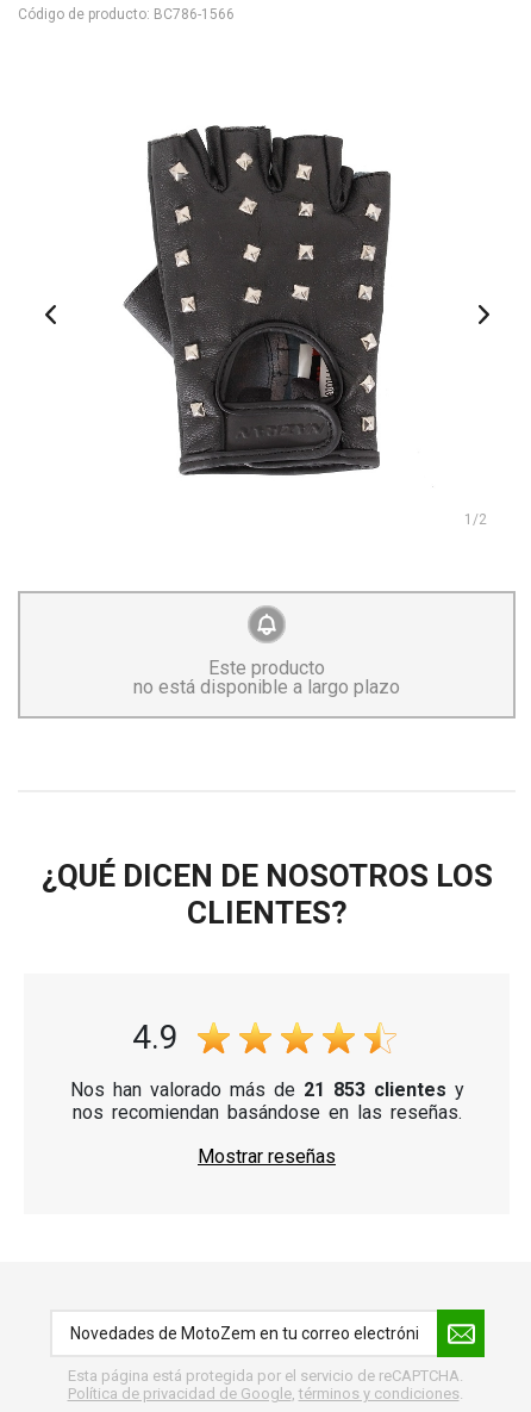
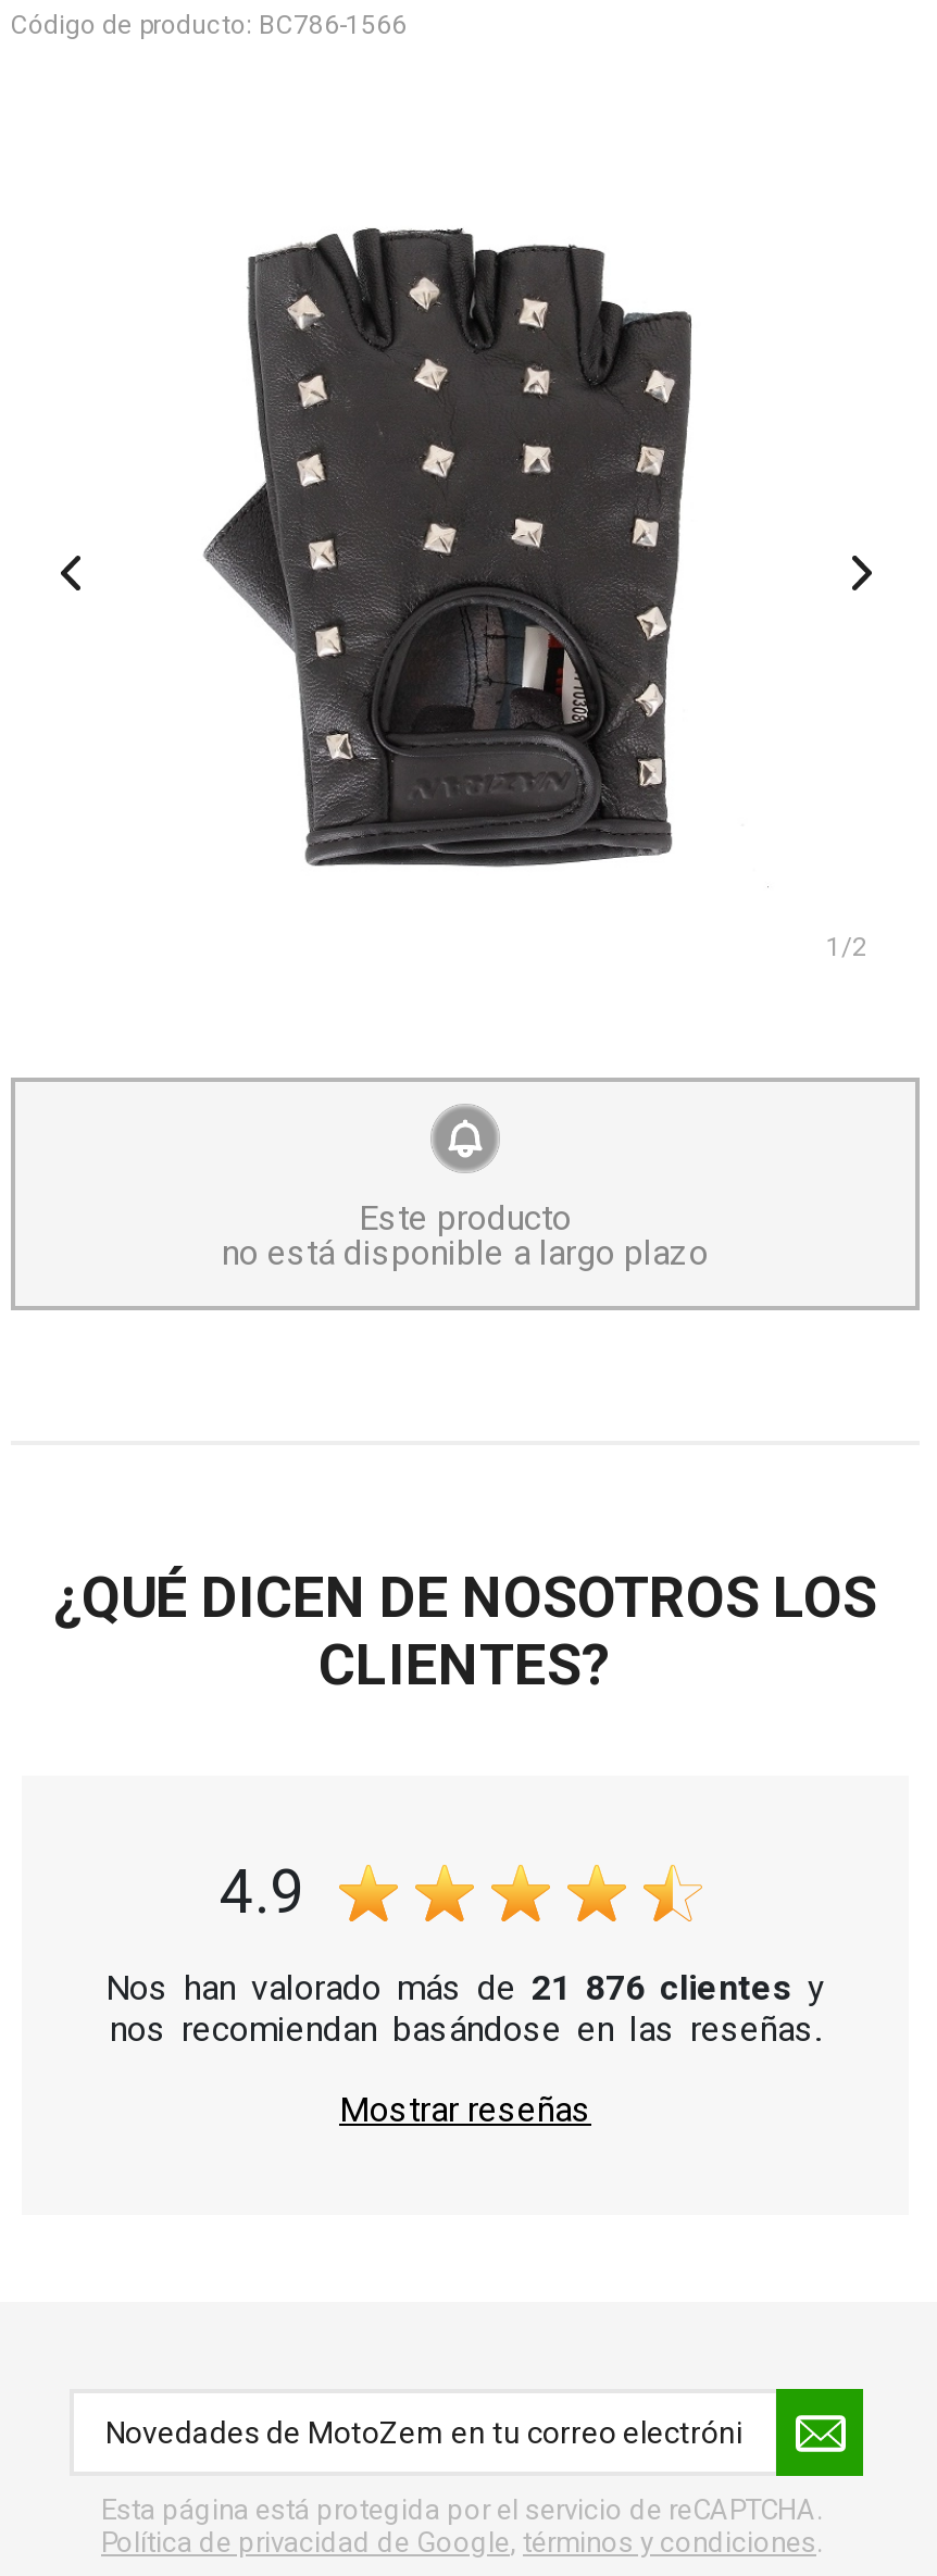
[70,1078,464,1101] Nos han valorado más de 21 853 clientes y -> [105,1967,825,2008] Nos han valorado más de 21 876 clientes y

